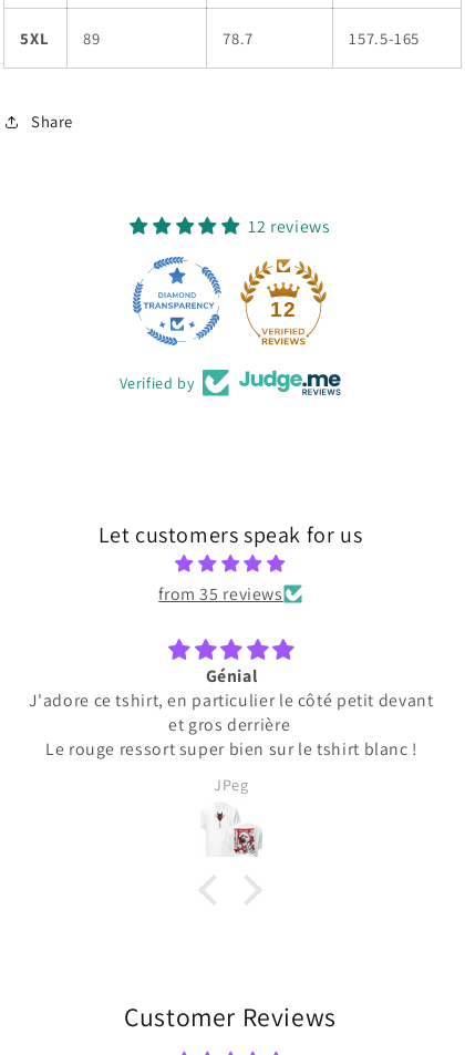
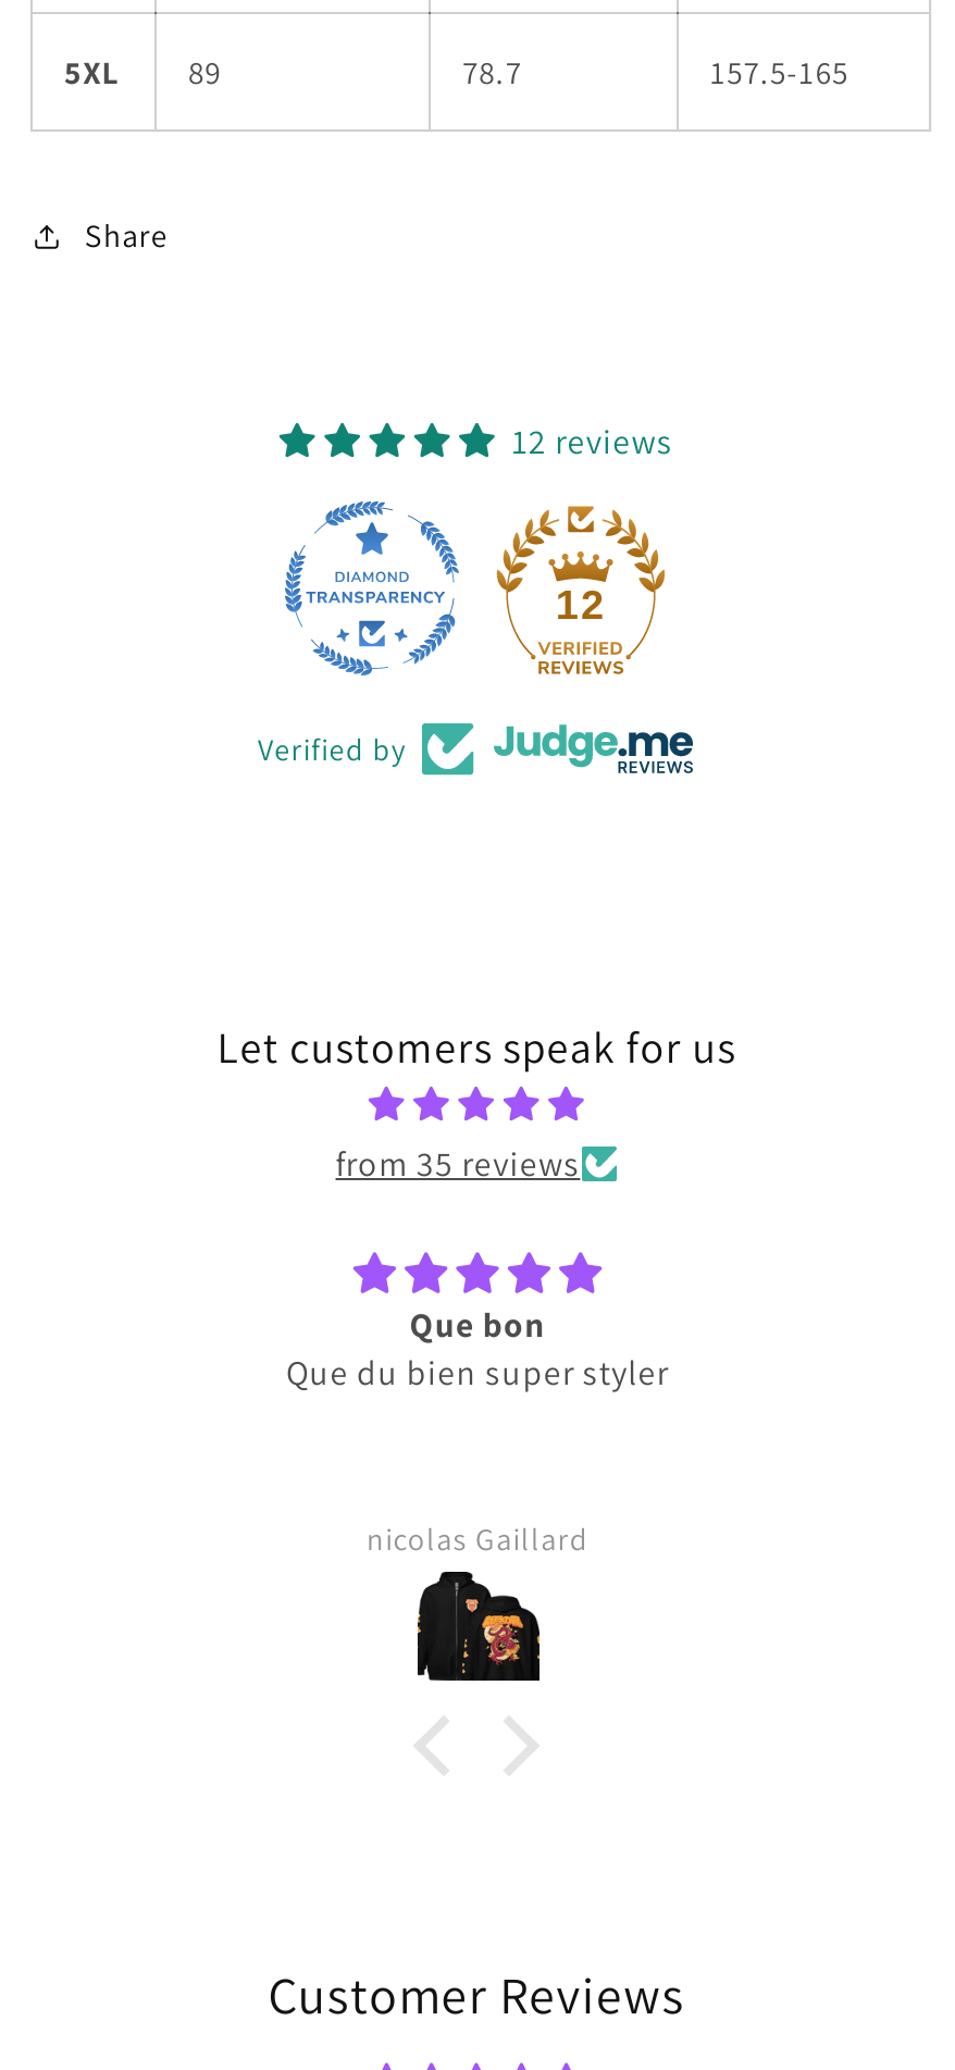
[29,664,433,760] Génial | J'adore ce tshirt, en particulier le côté petit devant | et gros derrière | Le rouge ressort super bien sur le tshirt blanc ! -> [286,1301,669,1395] Que bon | Que du bien super styler
[214,774,249,794] JPeg -> [367,1519,588,1558] nicolas Gaillard
[200,803,262,857] [image] -> [416,1574,542,1683] [image]

